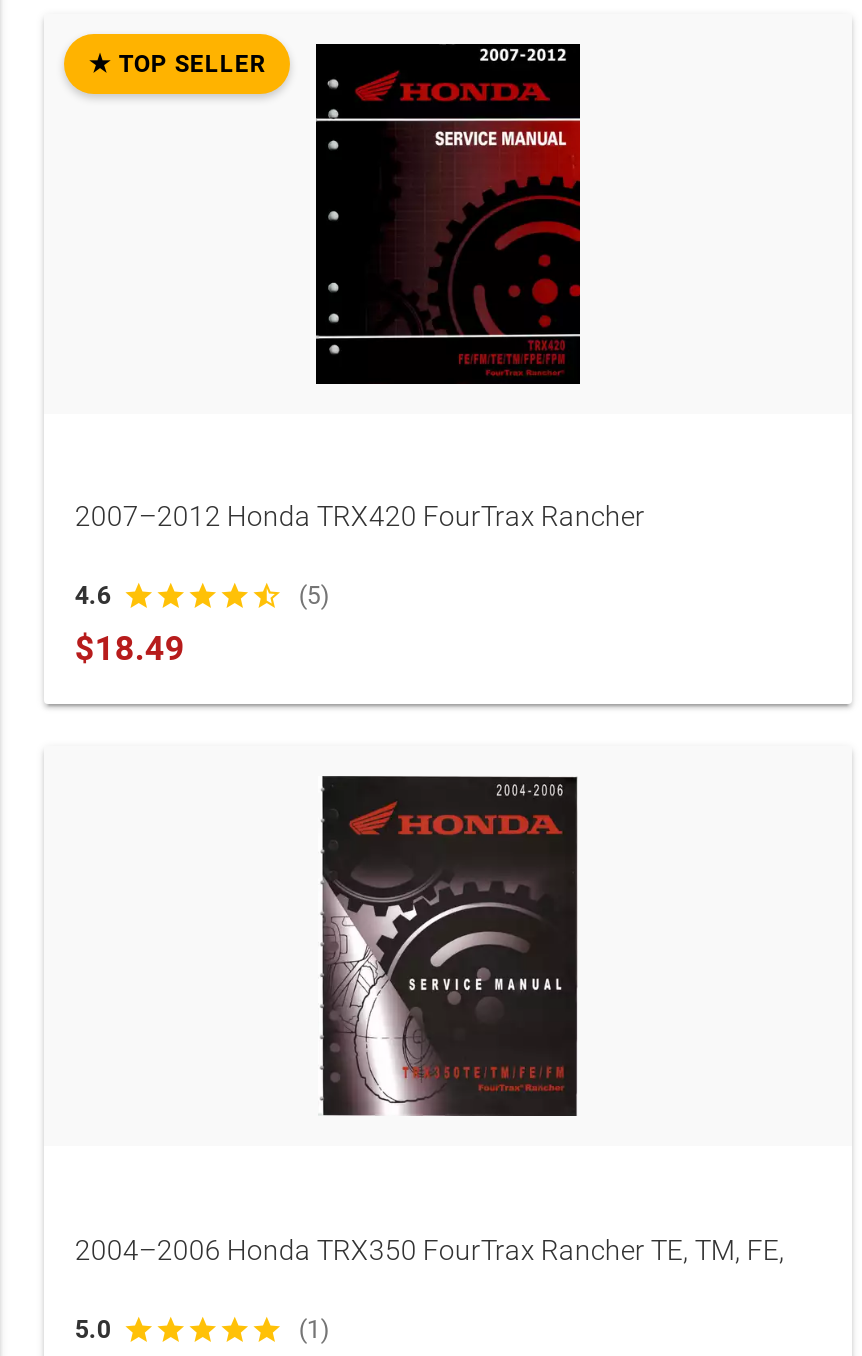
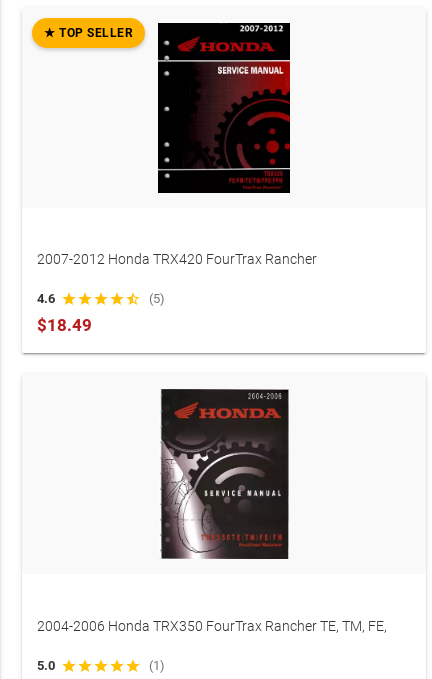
[75,500,645,532] 2007–2012 Honda TRX420 FourTrax Rancher -> [37,251,317,267] 2007-2012 Honda TRX420 FourTrax Rancher
[75,1234,785,1266] 2004–2006 Honda TRX350 FourTrax Rancher TE, TM, FE, -> [37,618,387,634] 2004-2006 Honda TRX350 FourTrax Rancher TE, TM, FE,

